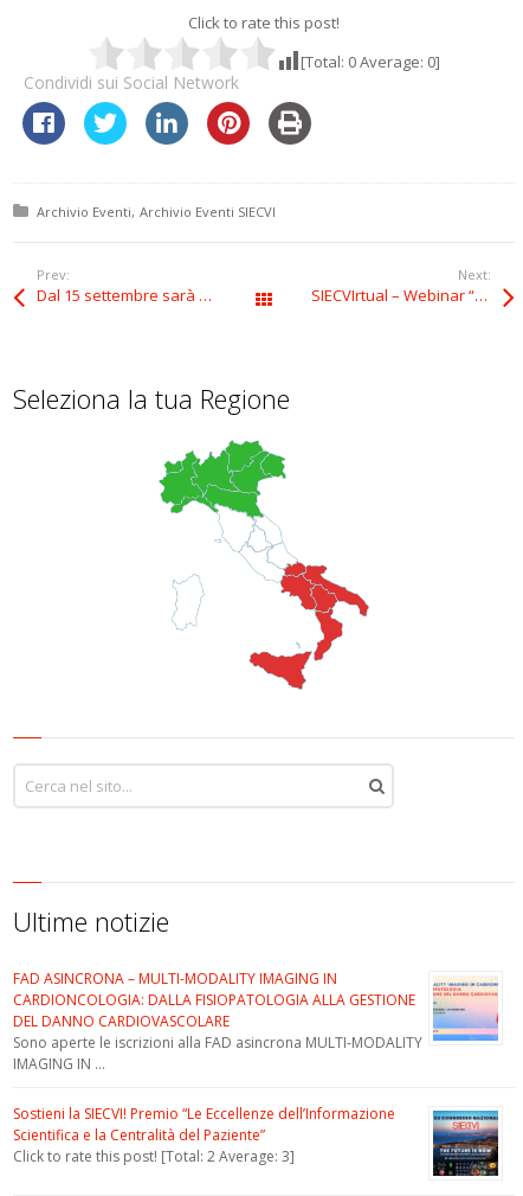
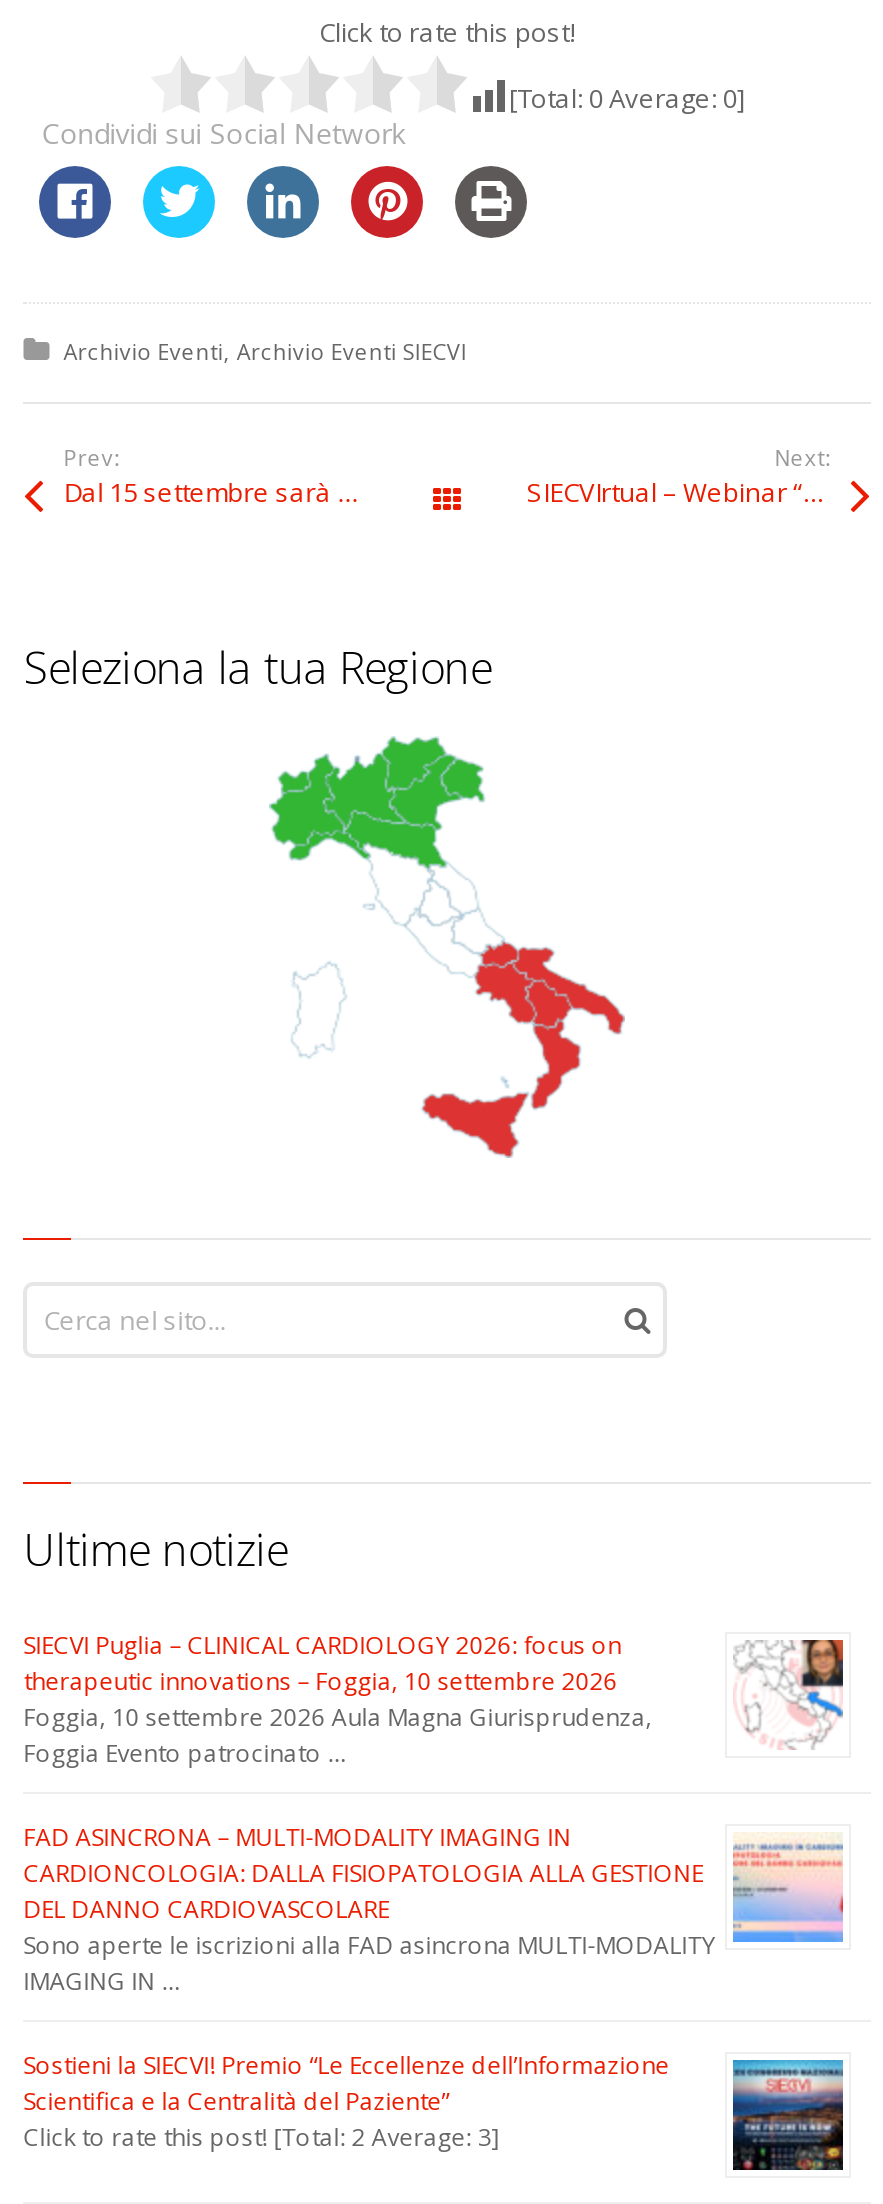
none -> [23,1628,651,1770] SIECVI Puglia – CLINICAL CARDIOLOGY 2026: focus on | therapeutic innovations – Foggia, 10 settembre 2026 | Foggia, 10 settembre 2026 Aula Magna Giurisprudenza, | Foggia Evento patrocinato …
none -> [735,1638,845,1750] [image]

